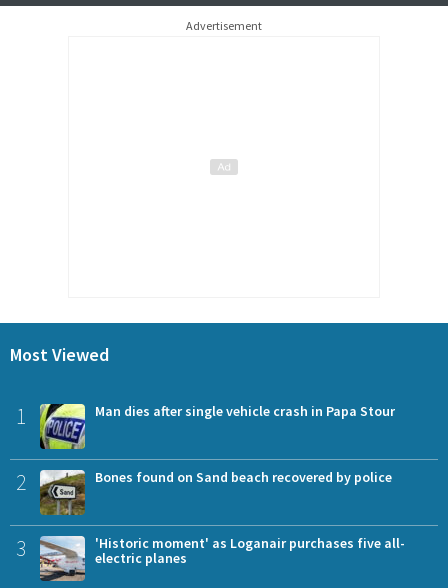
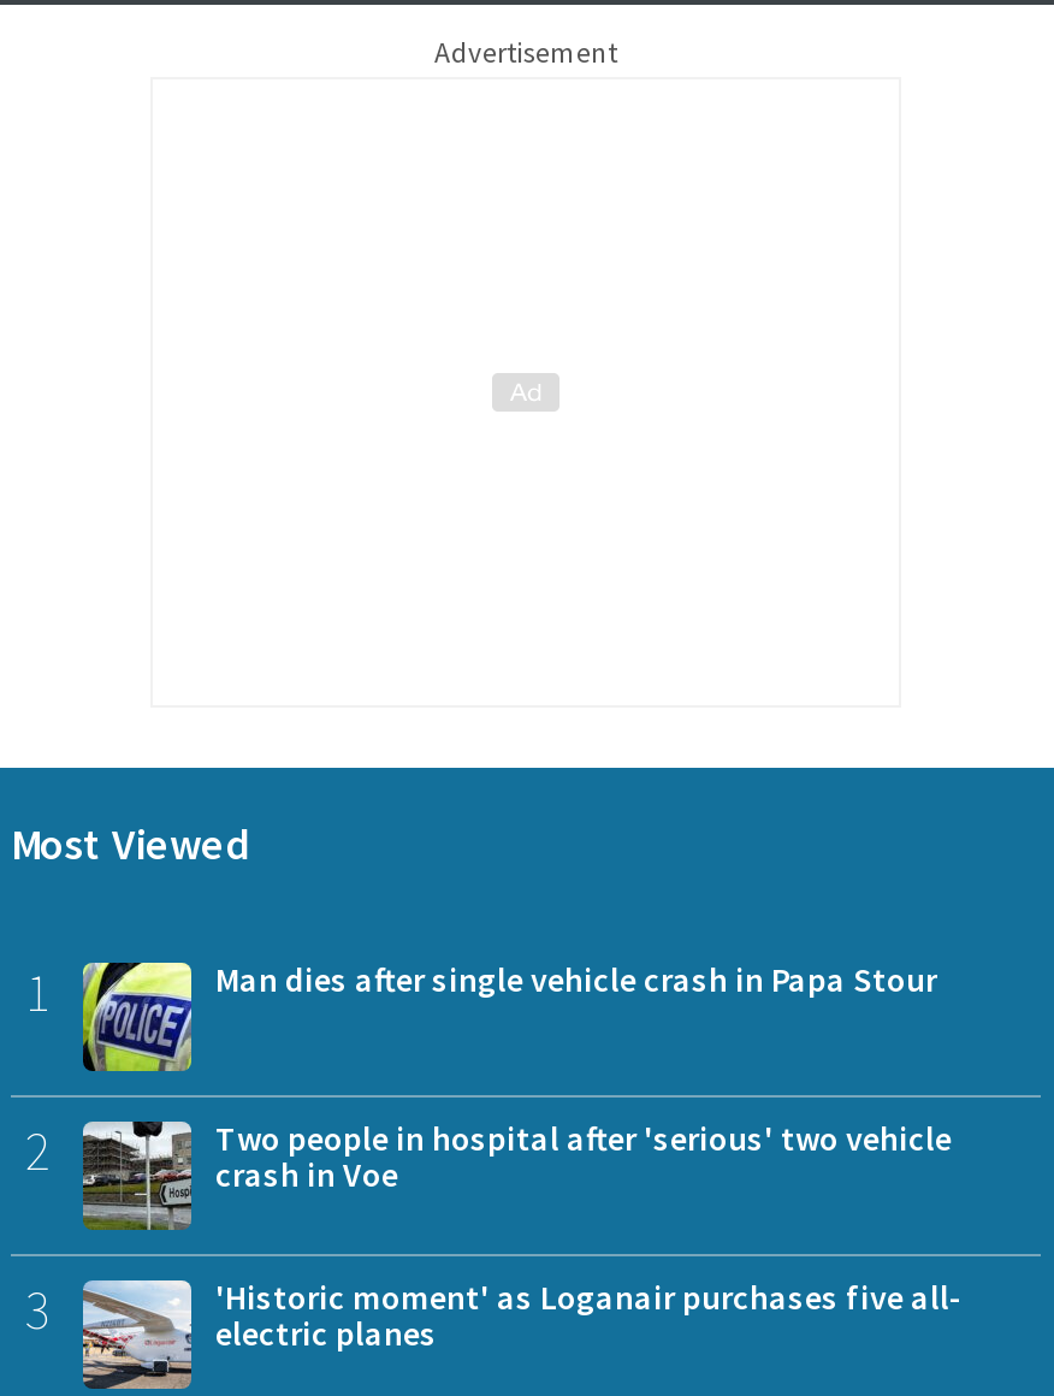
[39,468,392,515] [image] | Bones found on Sand beach recovered by police -> [81,1118,952,1230] [image] | Two people in hospital after 'serious' two vehicle | crash in Voe

